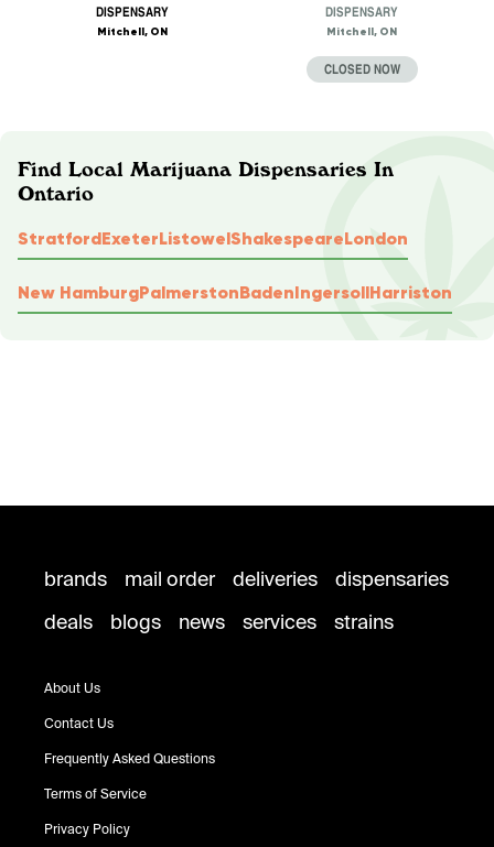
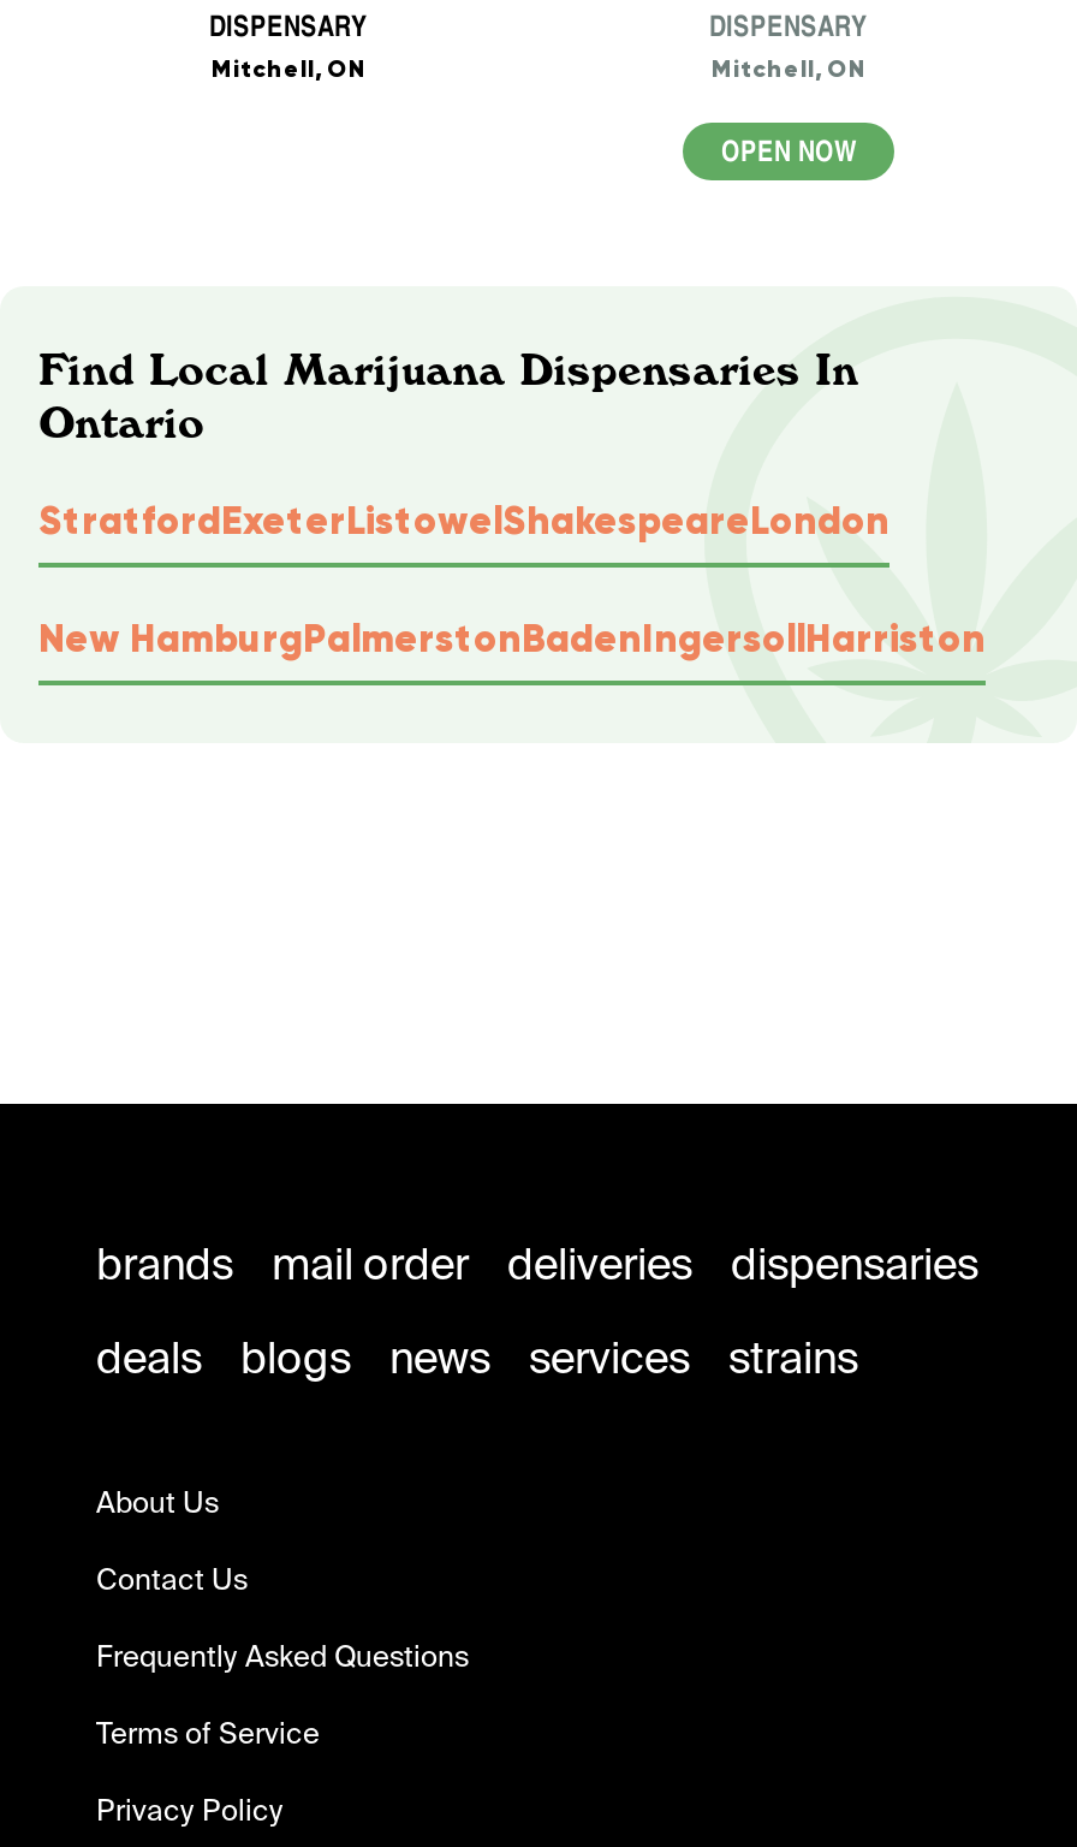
[324,61,400,78] CLOSED NOW -> [721,132,856,171] OPEN NOW

